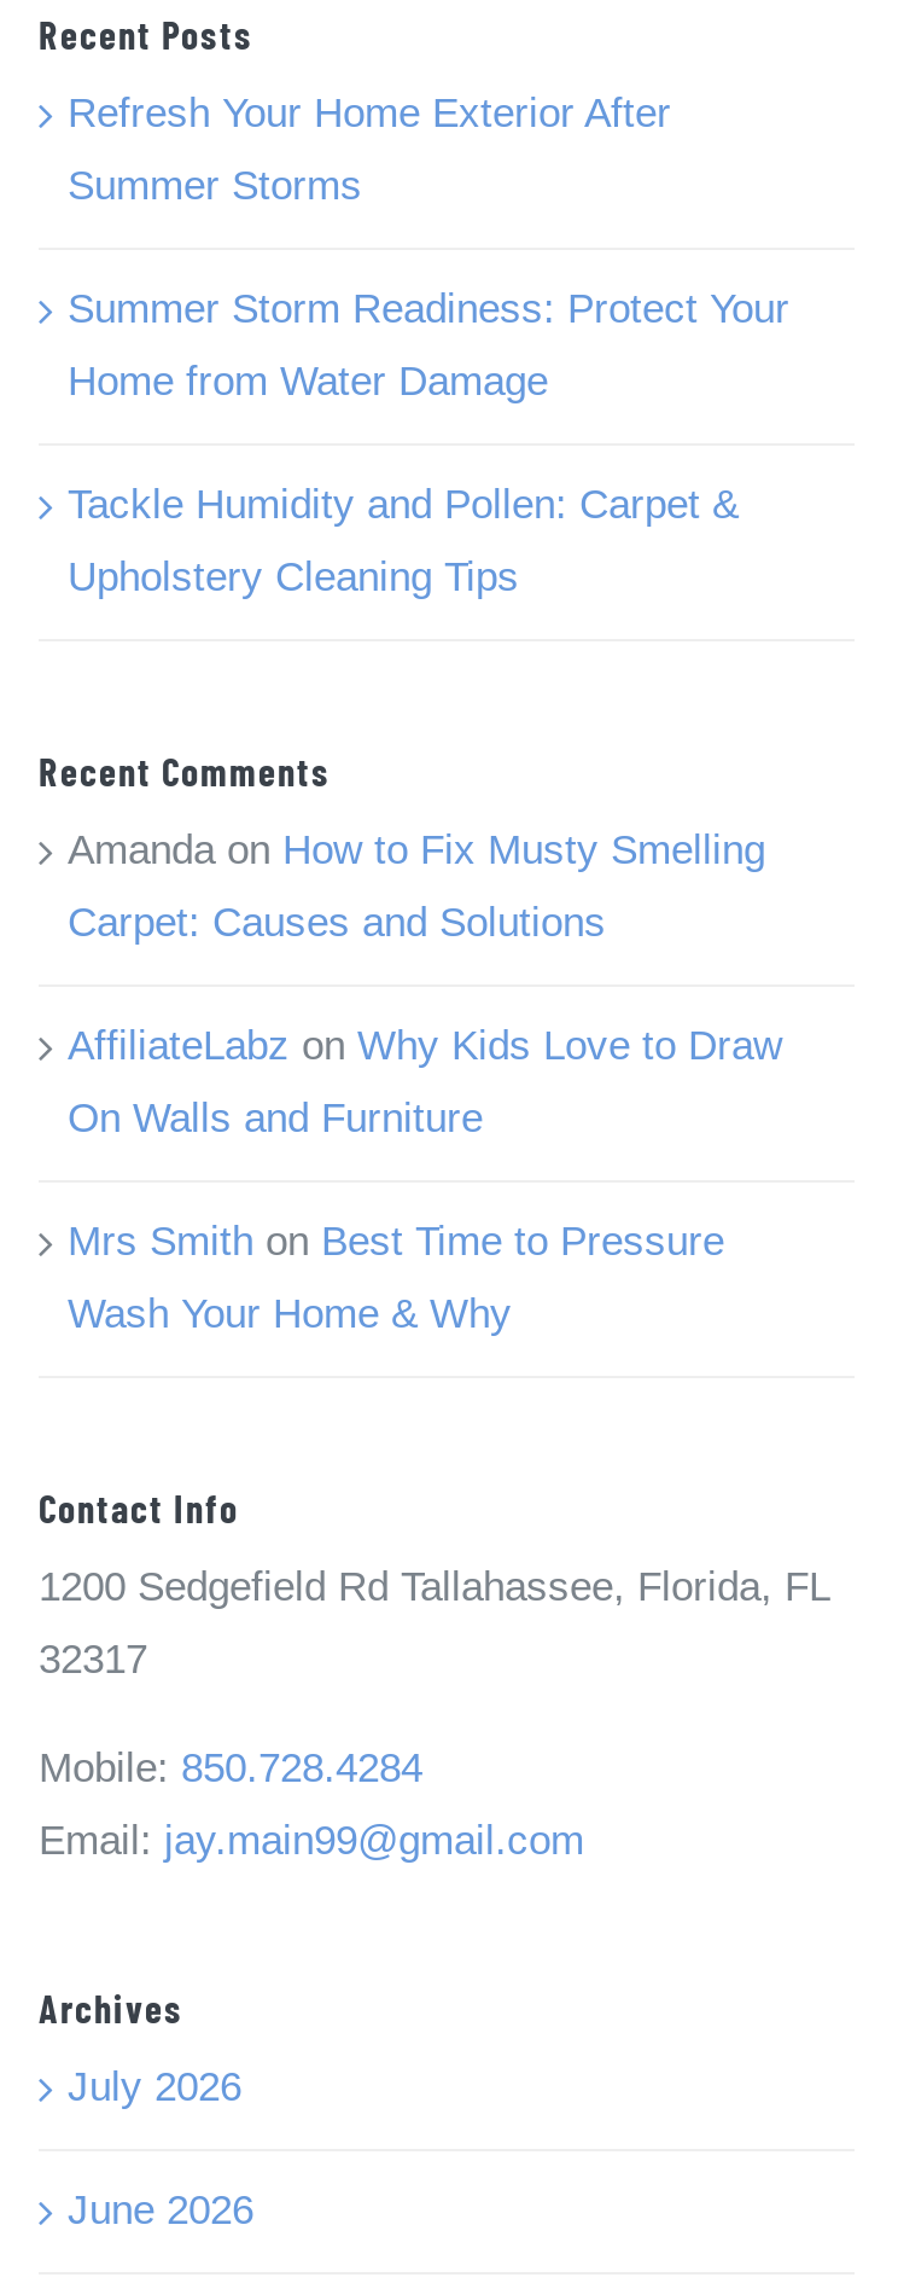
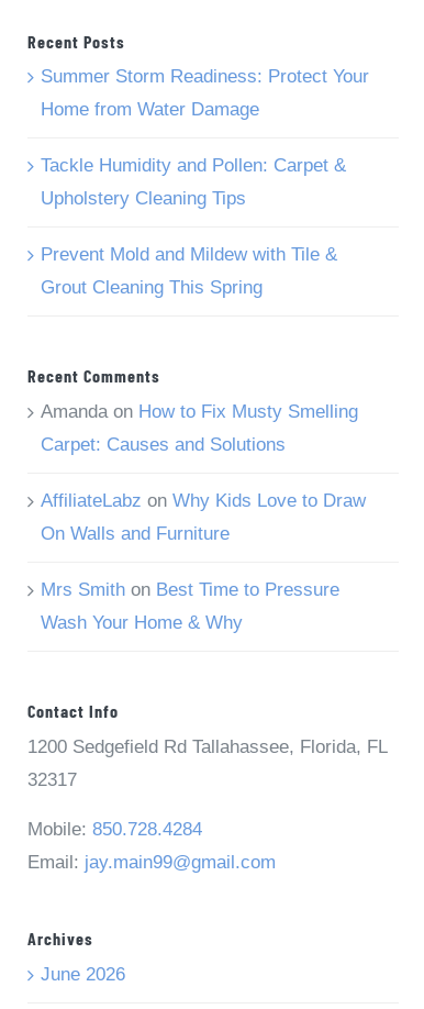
[68,91,671,210] Refresh Your Home Exterior After | Summer Storms -> none
moved [68,287,789,601] -> [41,66,369,209]: Summer Storm Readiness: Protect Your | Home from Water Damage | Tackle Humidity and Pollen: Carpet & | Upholstery Cleaning Tips
none -> [41,244,337,298] Prevent Mold and Mildew with Tile & | Grout Cleaning This Spring
[68,2064,241,2110] July 2026 -> none

